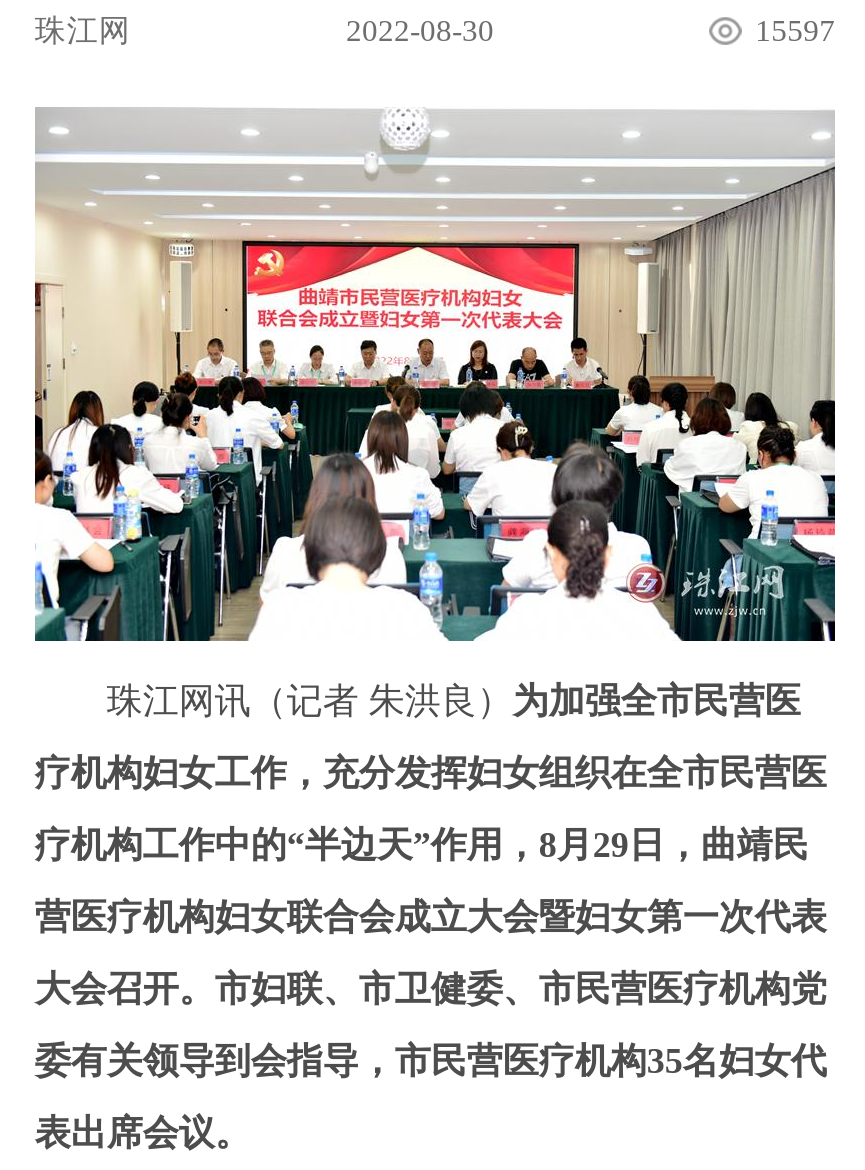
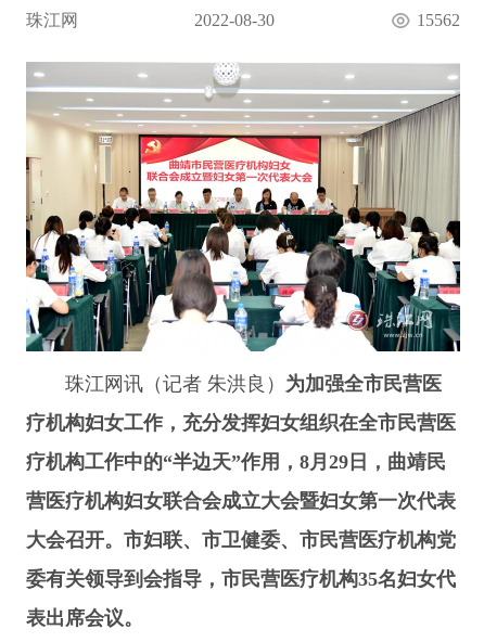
[755,12,835,46] 15597 -> [417,10,460,29] 15562

